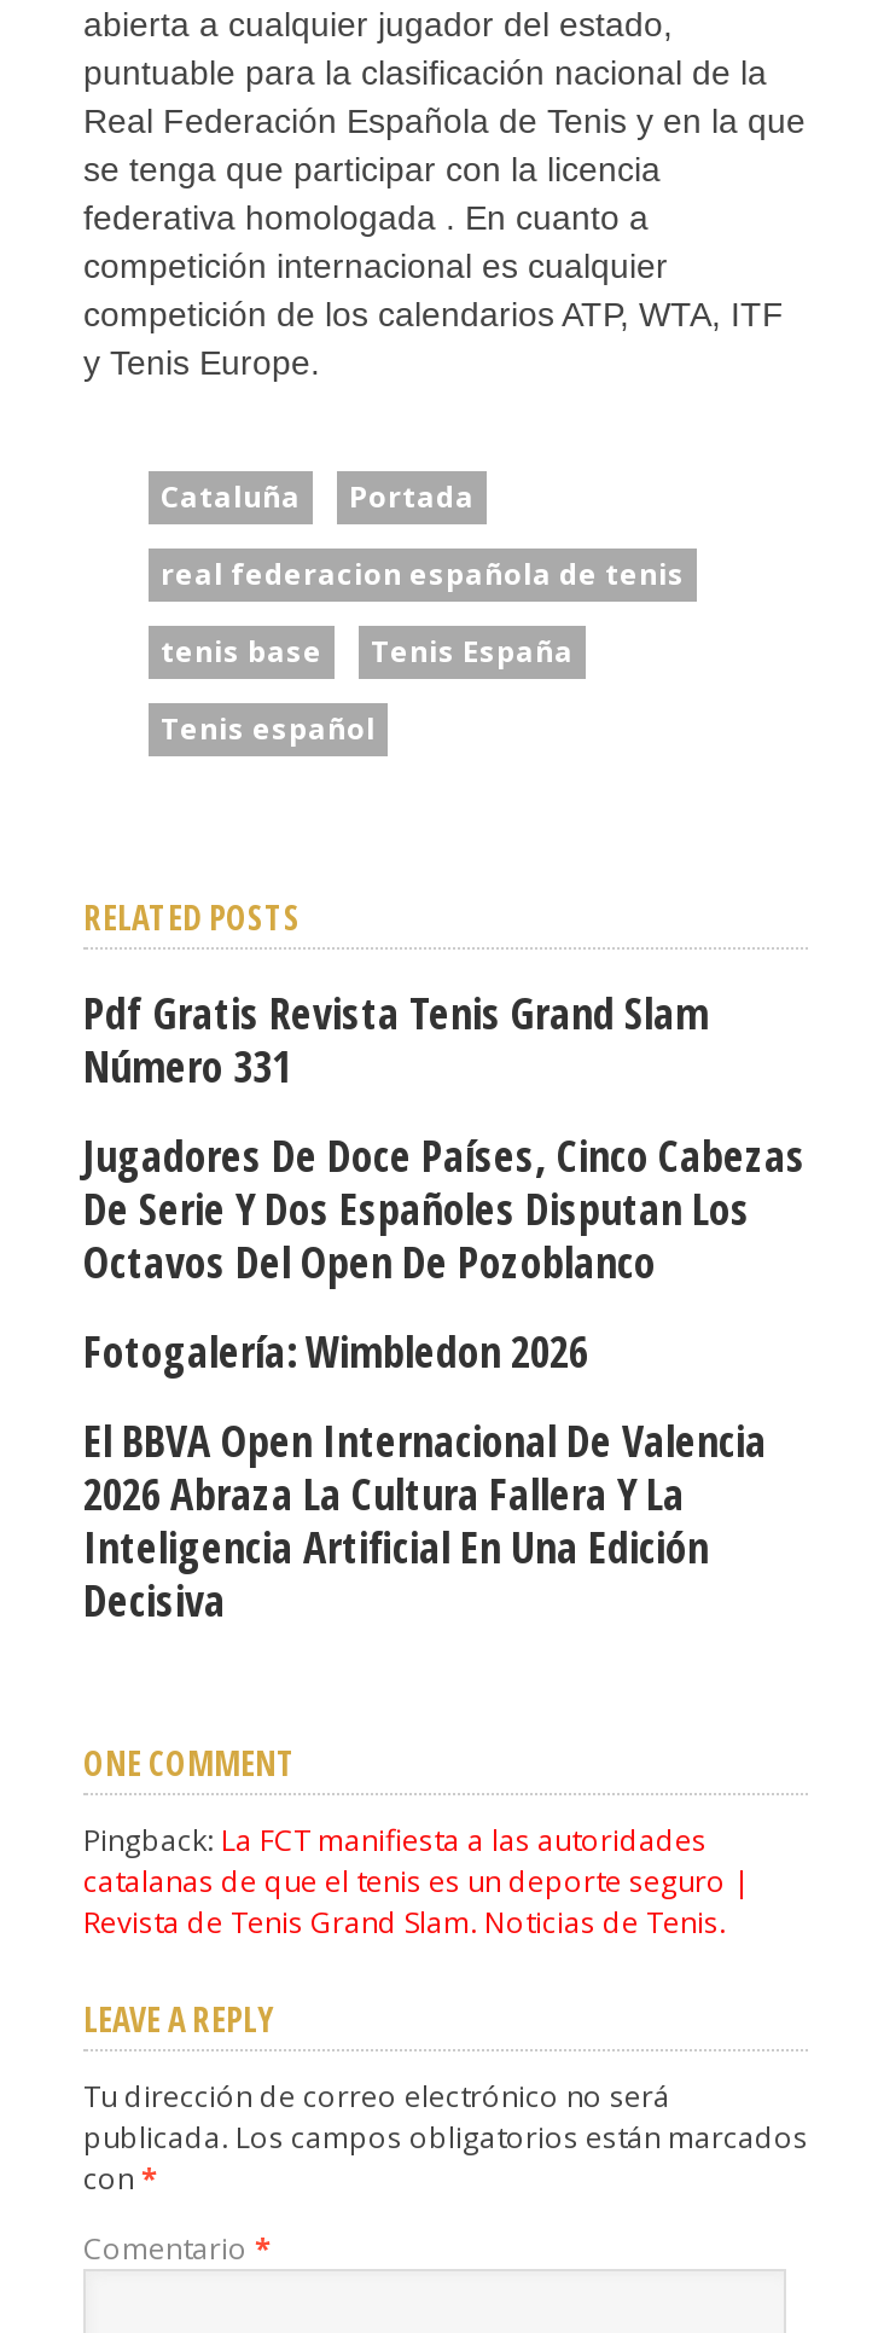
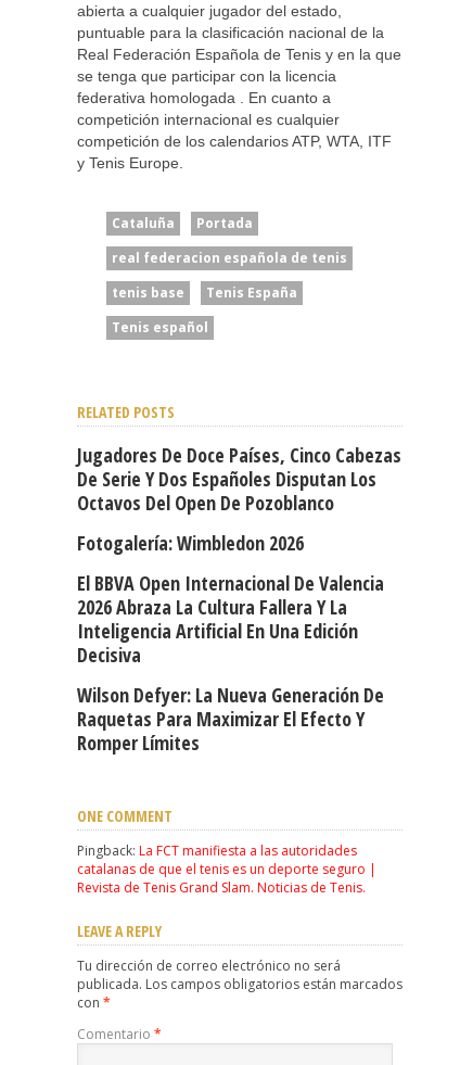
[83,983,709,1094] Pdf Gratis Revista Tenis Grand Slam | Número 331 -> none
moved [83,1125,806,1628] -> [77,442,401,667]: Jugadores De Doce Países, Cinco Cabezas | De Serie Y Dos Españoles Disputan Los | Octavos Del Open De Pozoblanco | Fotogalería: Wimbledon 2026 | El BBVA Open Internacional De Valencia | 2026 Abraza La Cultura Fallera Y La | Inteligencia Artificial En Una Edición | Decisiva
none -> [77,681,384,755] Wilson Defyer: La Nueva Generación De | Raquetas Para Maximizar El Efecto Y | Romper Límites

